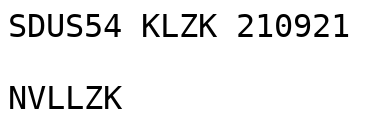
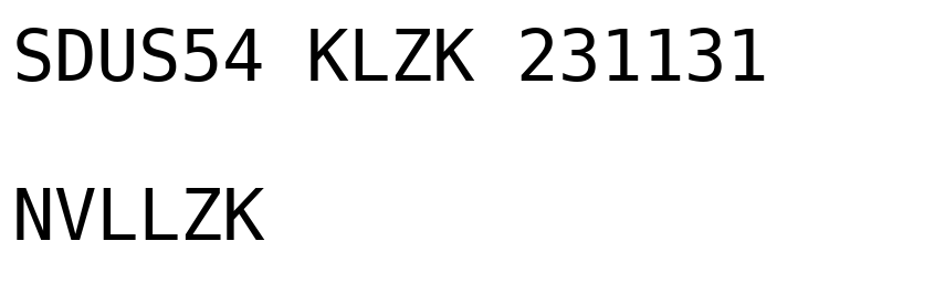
[8,8,350,44] SDUS54 KLZK 210921 -> [12,17,768,96] SDUS54 KLZK 231131

